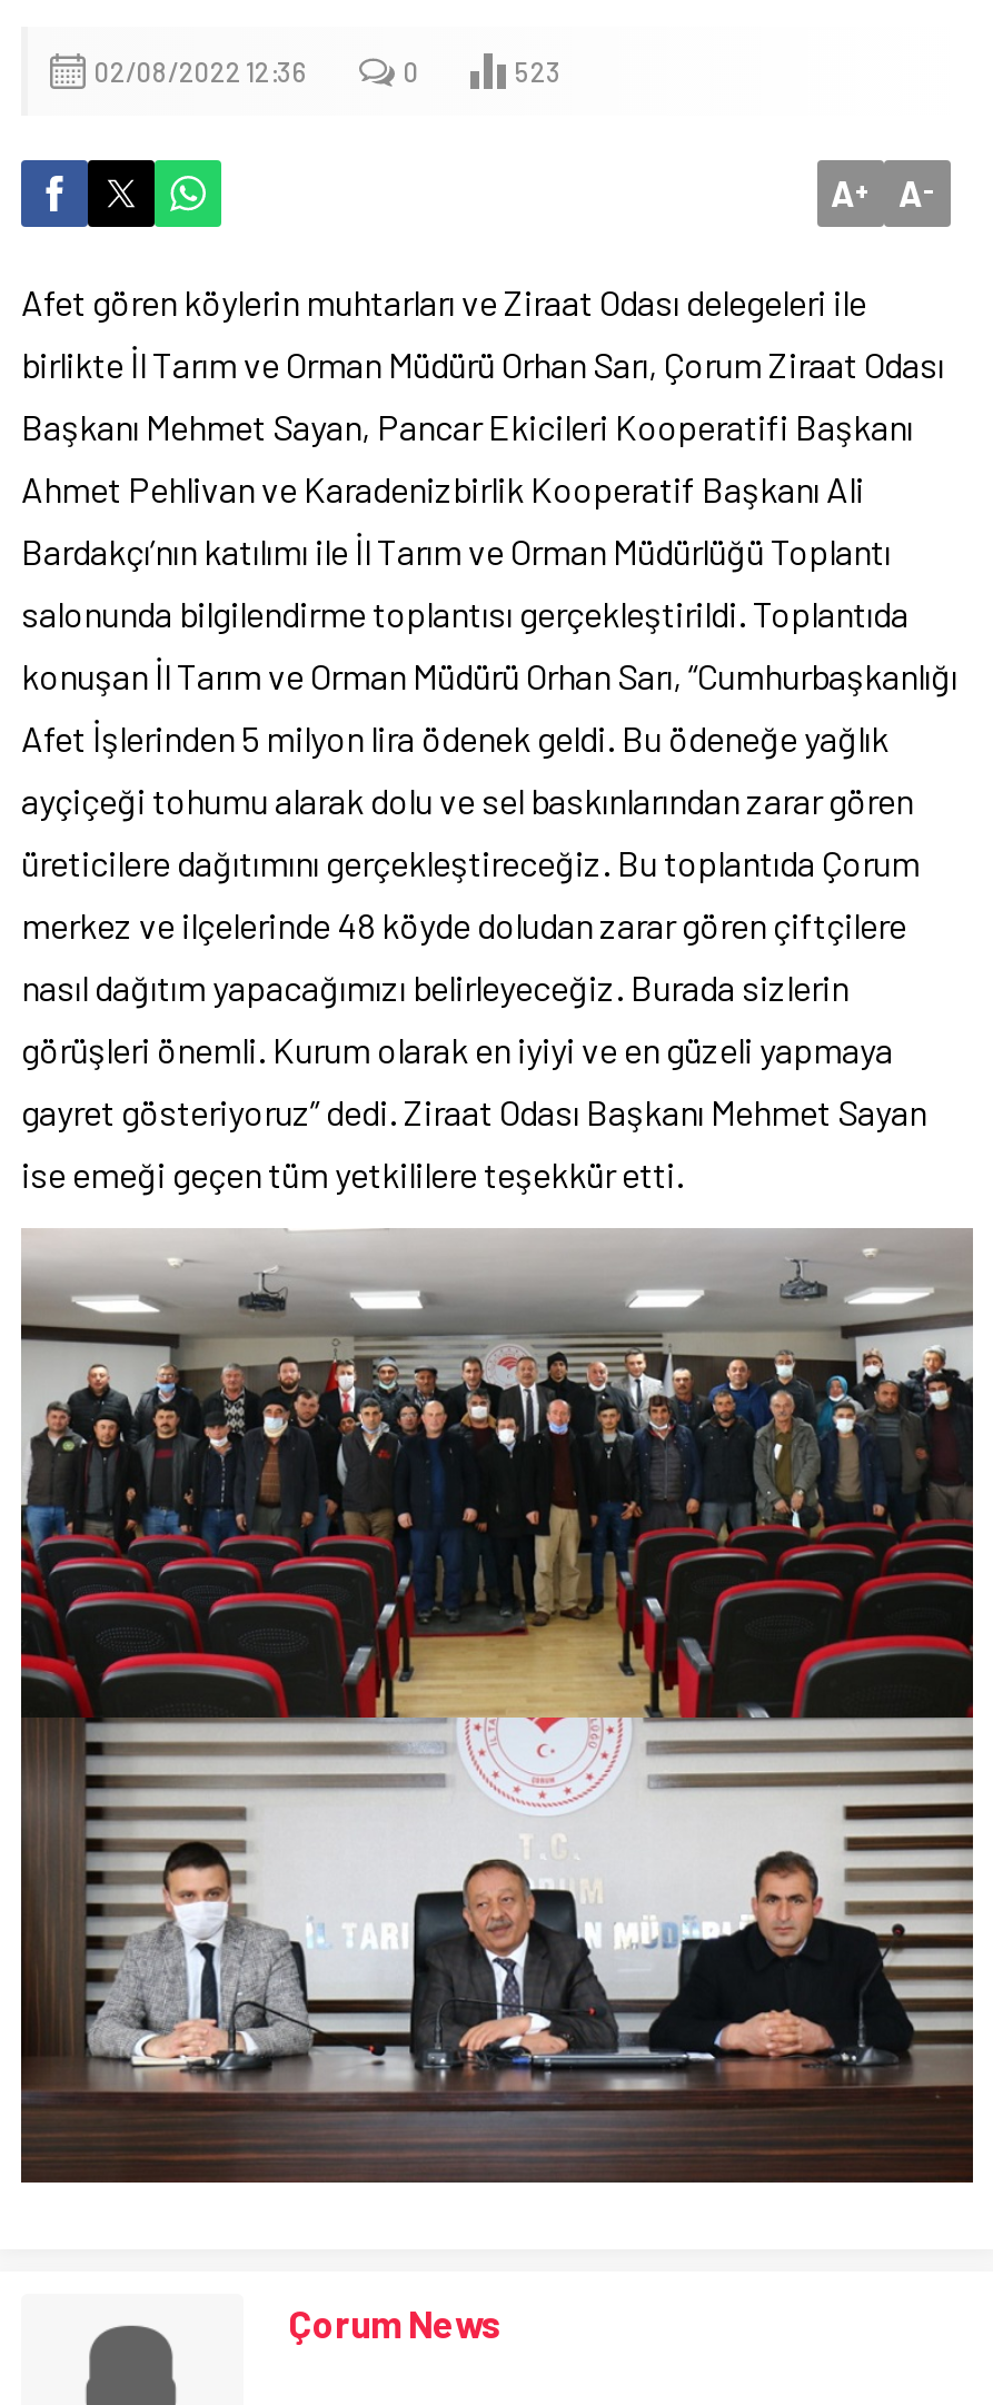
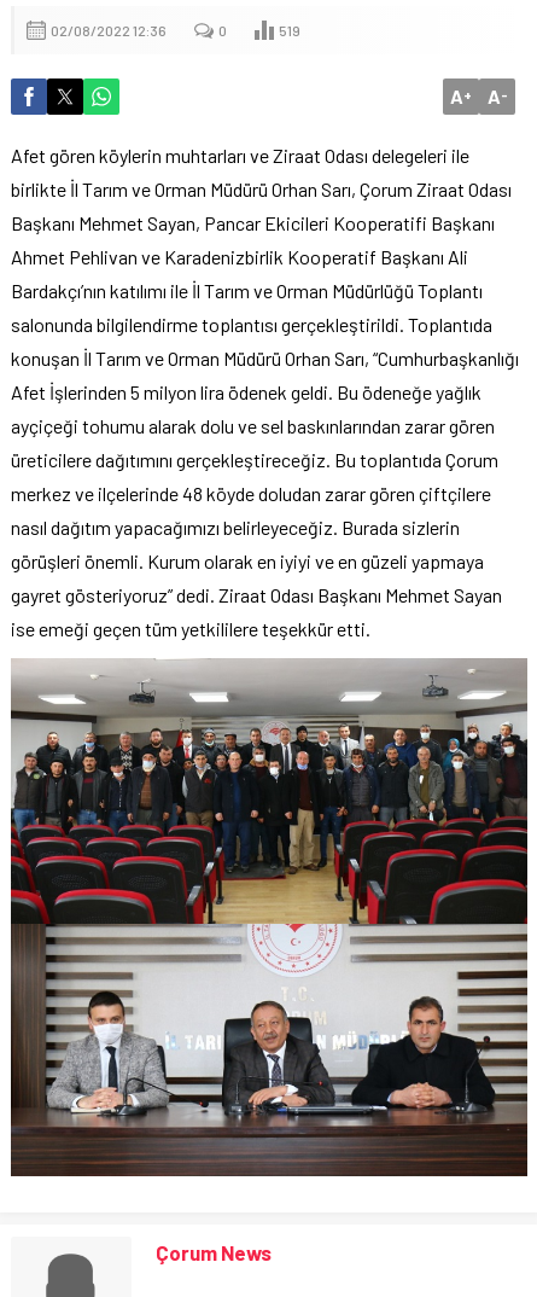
[515,56,562,87] 523 -> [279,22,300,39] 519

